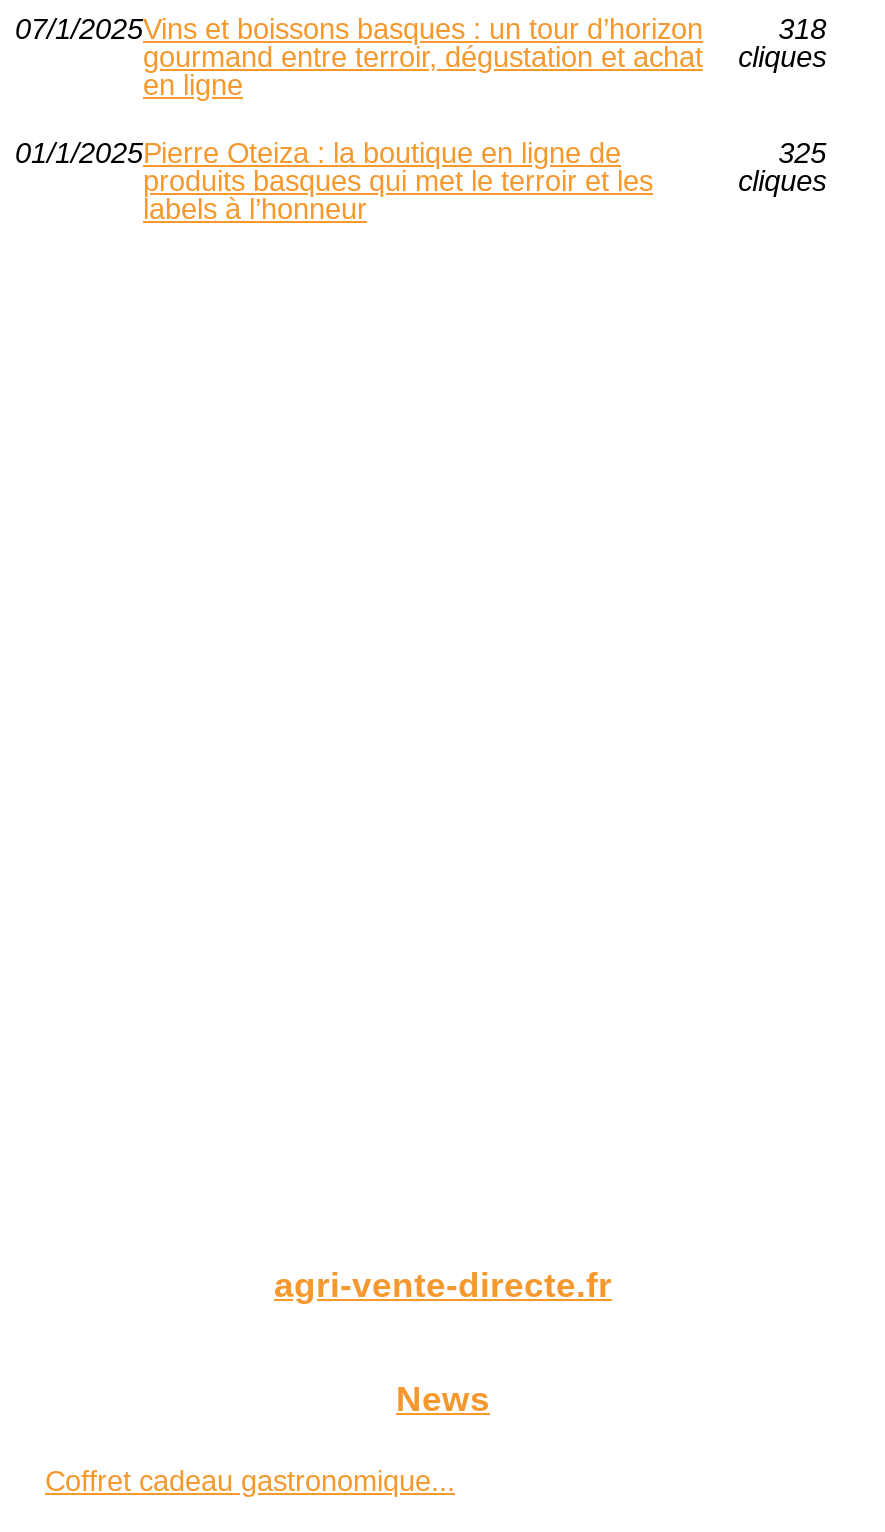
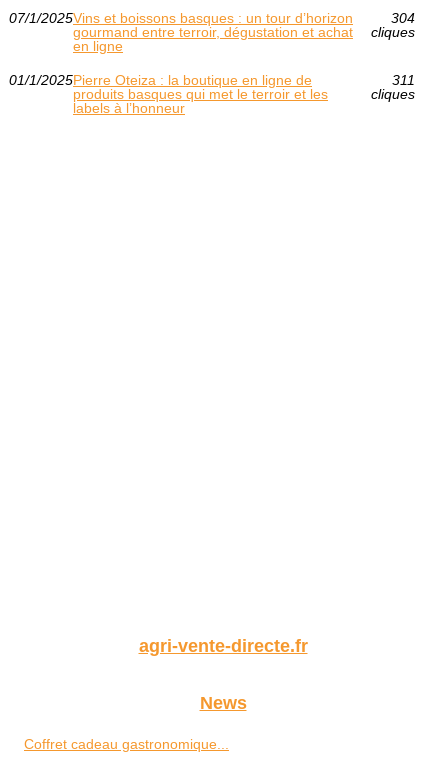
[778,14,826,46] 318 -> [391,10,415,26] 304
[778,138,826,170] 325 -> [392,72,415,88] 311

